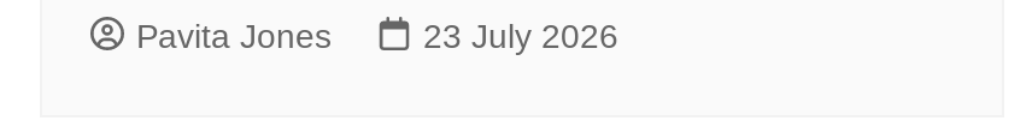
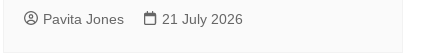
[423,17,618,55] 23 July 2026 -> [162,11,243,27] 21 July 2026

